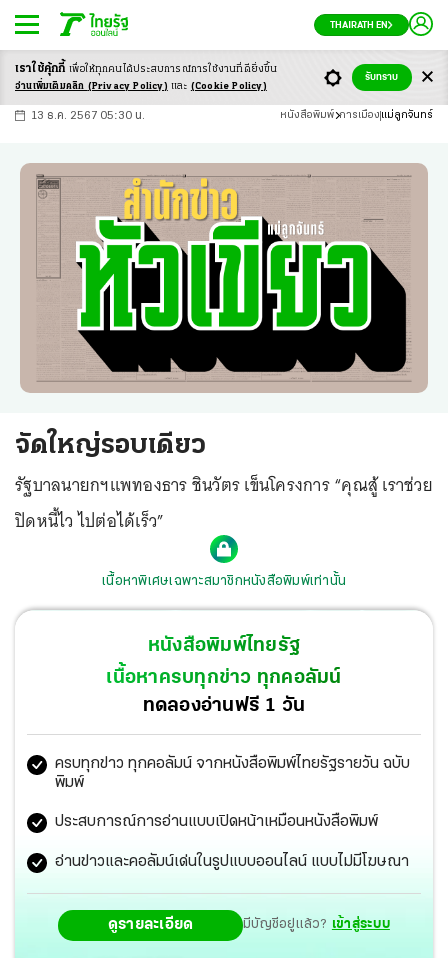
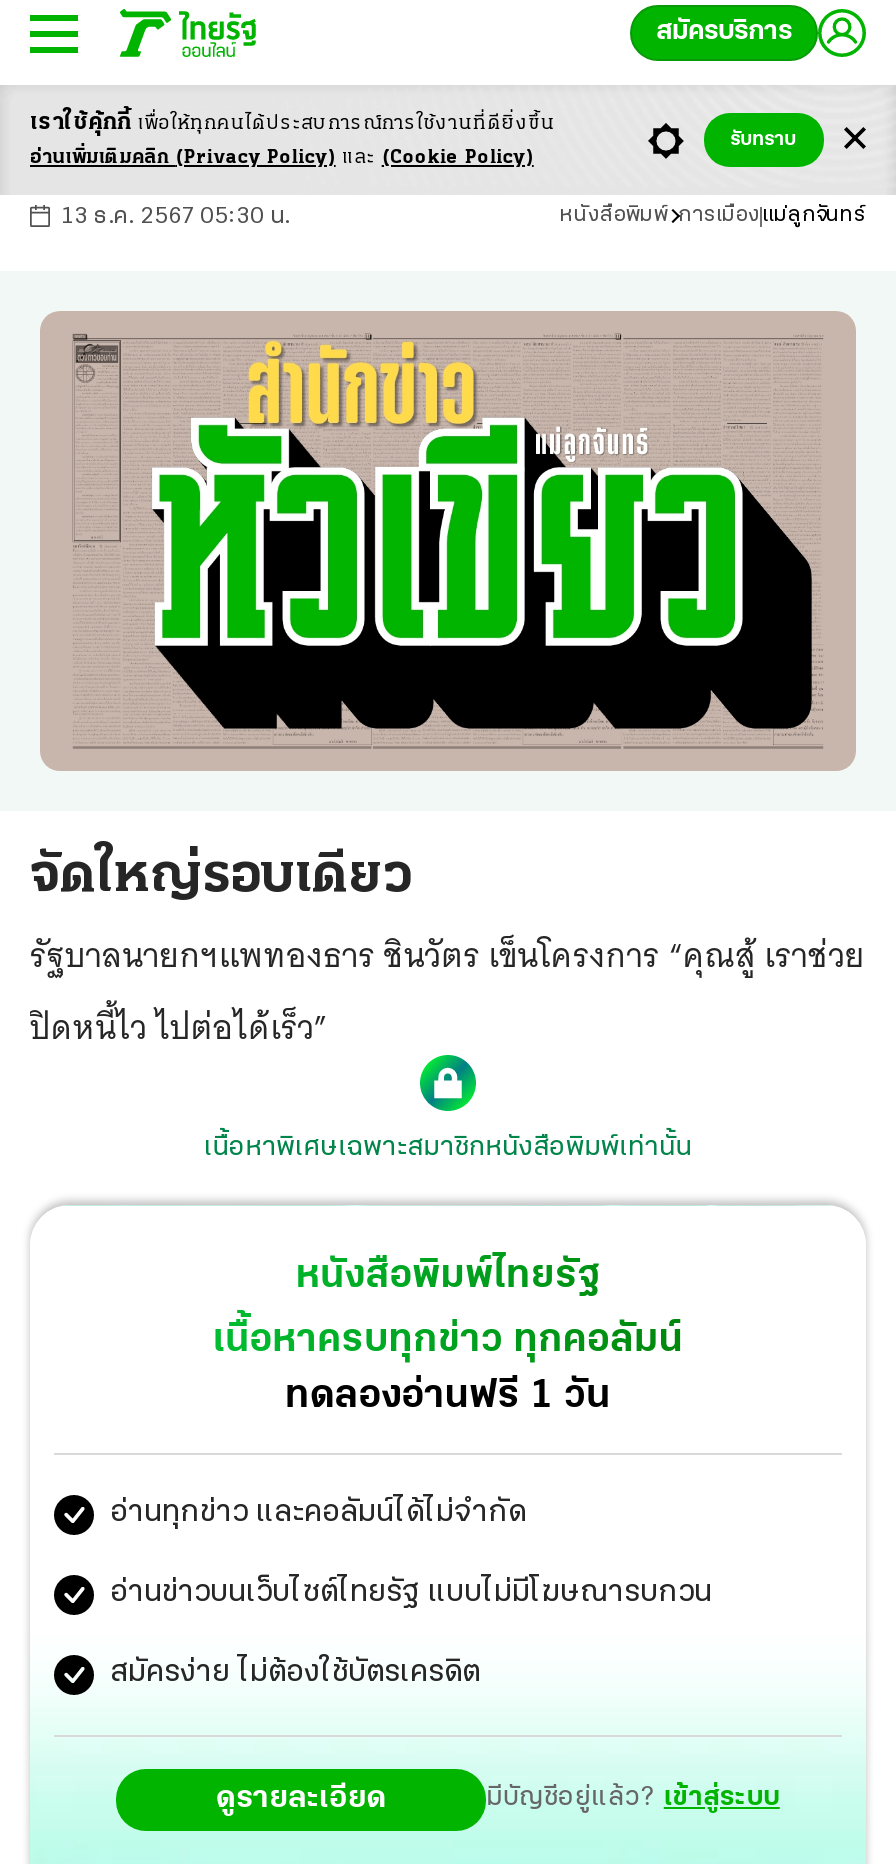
[330,20,388,31] THAIRATH EN -> [656,17,792,47] สมัครบริการ
[55,755,410,790] ครบทุกข่าว ทุกคอลัมน์ จากหนังสือพิมพ์ไทยรัฐรายวัน ฉบับ | พิมพ์ -> [110,1496,526,1528] อ่านทุกข่าว และคอลัมน์ได้ไม่จำกัด
[55,813,378,829] ประสบการณ์การอ่านแบบเปิดหน้าเหมือนหนังสือพิมพ์ -> [110,1576,712,1608] อ่านข่าวบนเว็บไซต์ไทยรัฐ แบบไม่มีโฆษณารบกวน
[55,853,409,869] อ่านข่าวและคอลัมน์เด่นในรูปแบบออนไลน์ แบบไม่มีโฆษณา -> [110,1656,480,1688] สมัครง่าย ไม่ต้องใช้บัตรเครดิต

